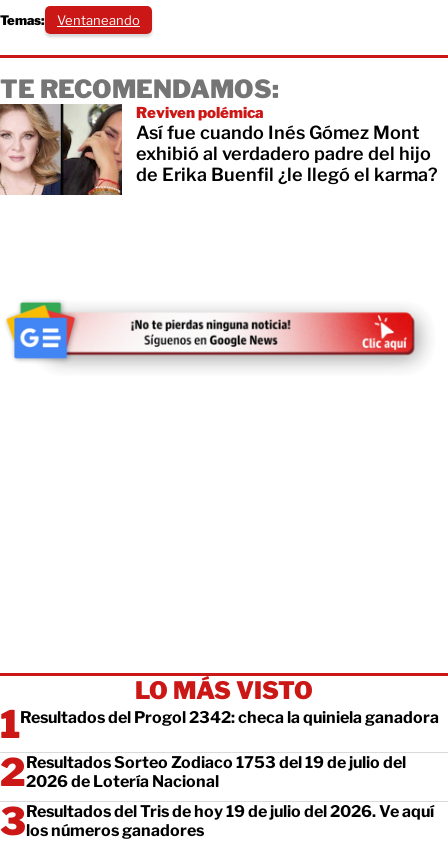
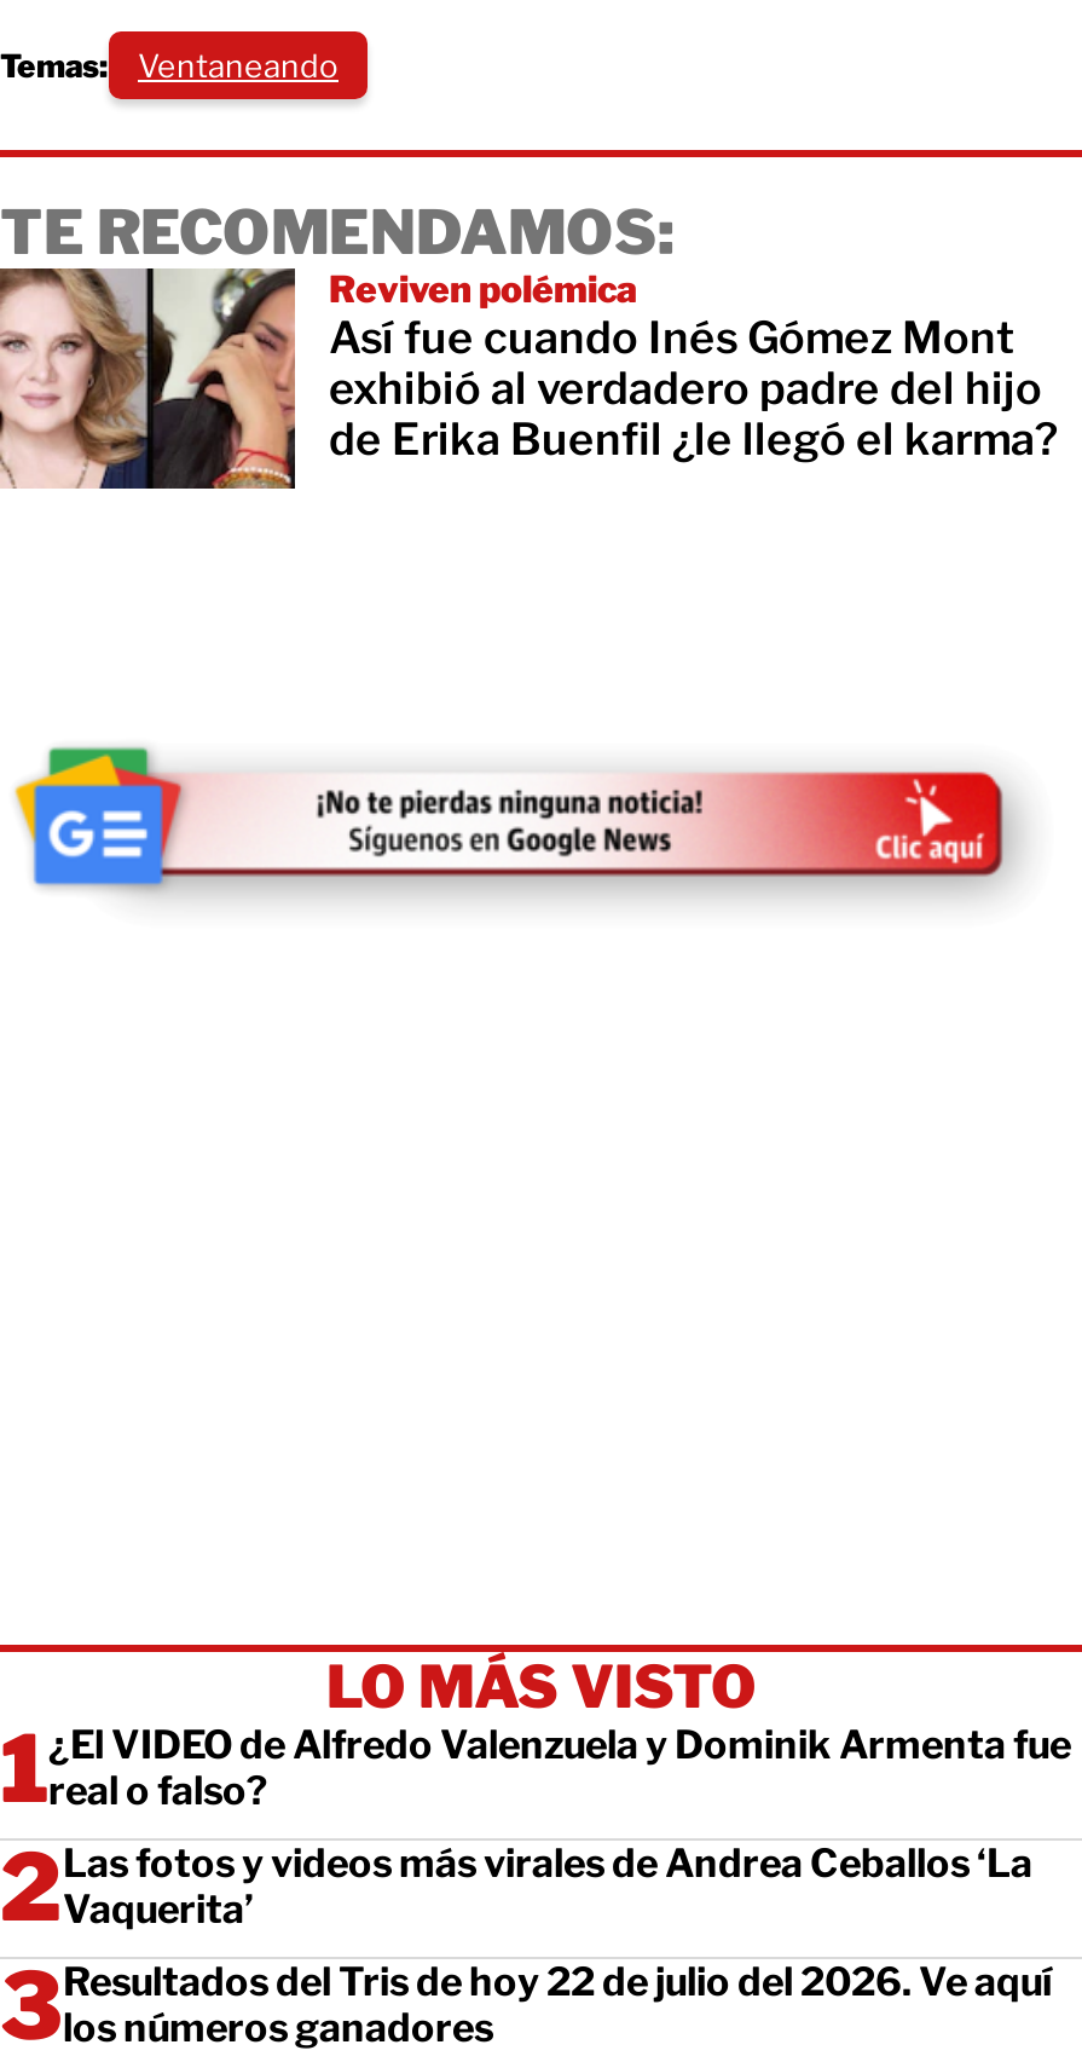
[20,708,439,727] Resultados del Progol 2342: checa la quiniela ganadora -> [48,1722,1071,1814] ¿El VIDEO de Alfredo Valenzuela y Dominik Armenta fue | real o falso?
[26,753,406,791] Resultados Sorteo Zodiaco 1753 del 19 de julio del | 2026 de Lotería Nacional -> [63,1840,1032,1932] Las fotos y videos más virales de Andrea Ceballos ‘La | Vaquerita’
[26,802,434,821] Resultados del Tris de hoy 19 de julio del 2026. Ve aquí -> [63,1959,1052,2005] Resultados del Tris de hoy 22 de julio del 2026. Ve aquí

